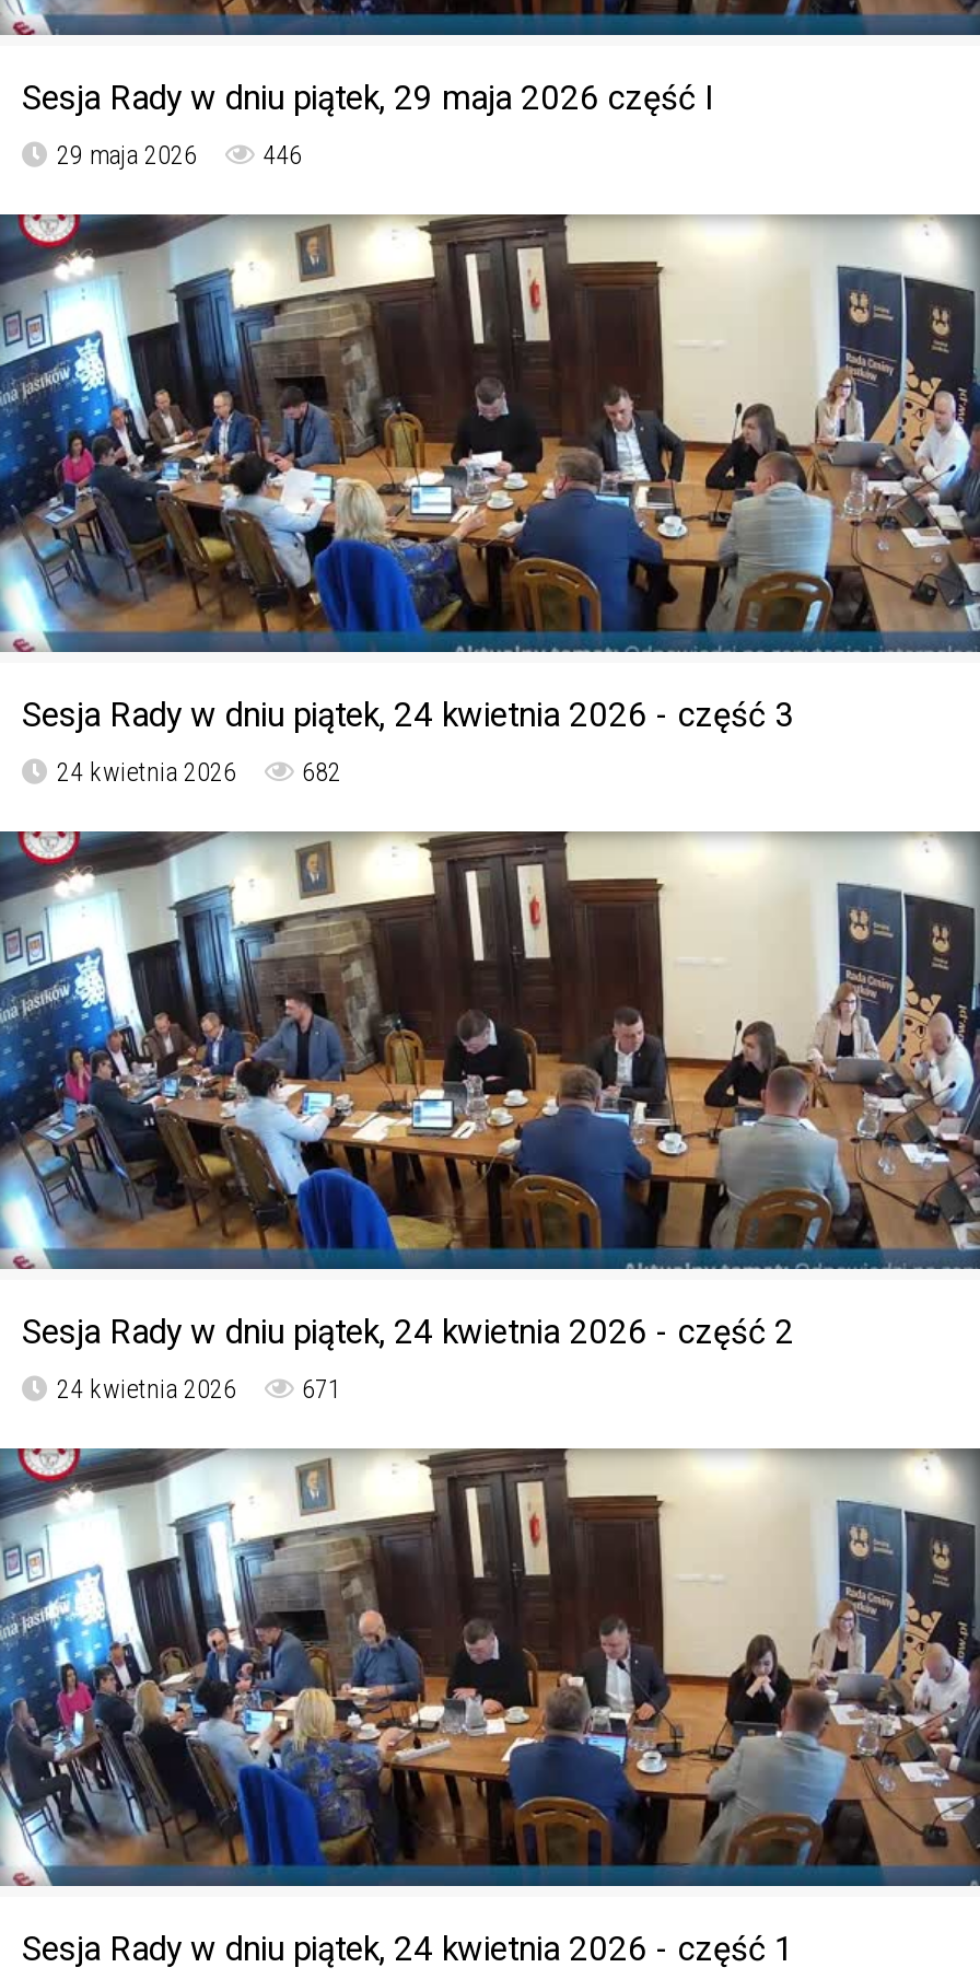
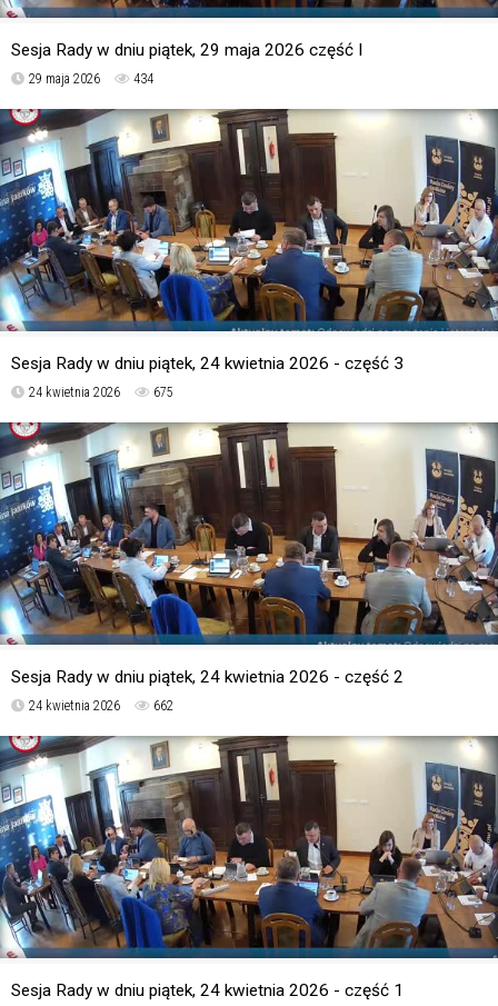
[57,139,302,170] 29 maja 2026 446 -> [29,71,153,86] 29 maja 2026 434
[57,756,341,787] 24 kwietnia 2026 682 -> [29,384,173,400] 24 kwietnia 2026 675
[57,1373,341,1404] 24 kwietnia 2026 671 -> [29,698,173,713] 24 kwietnia 2026 662

